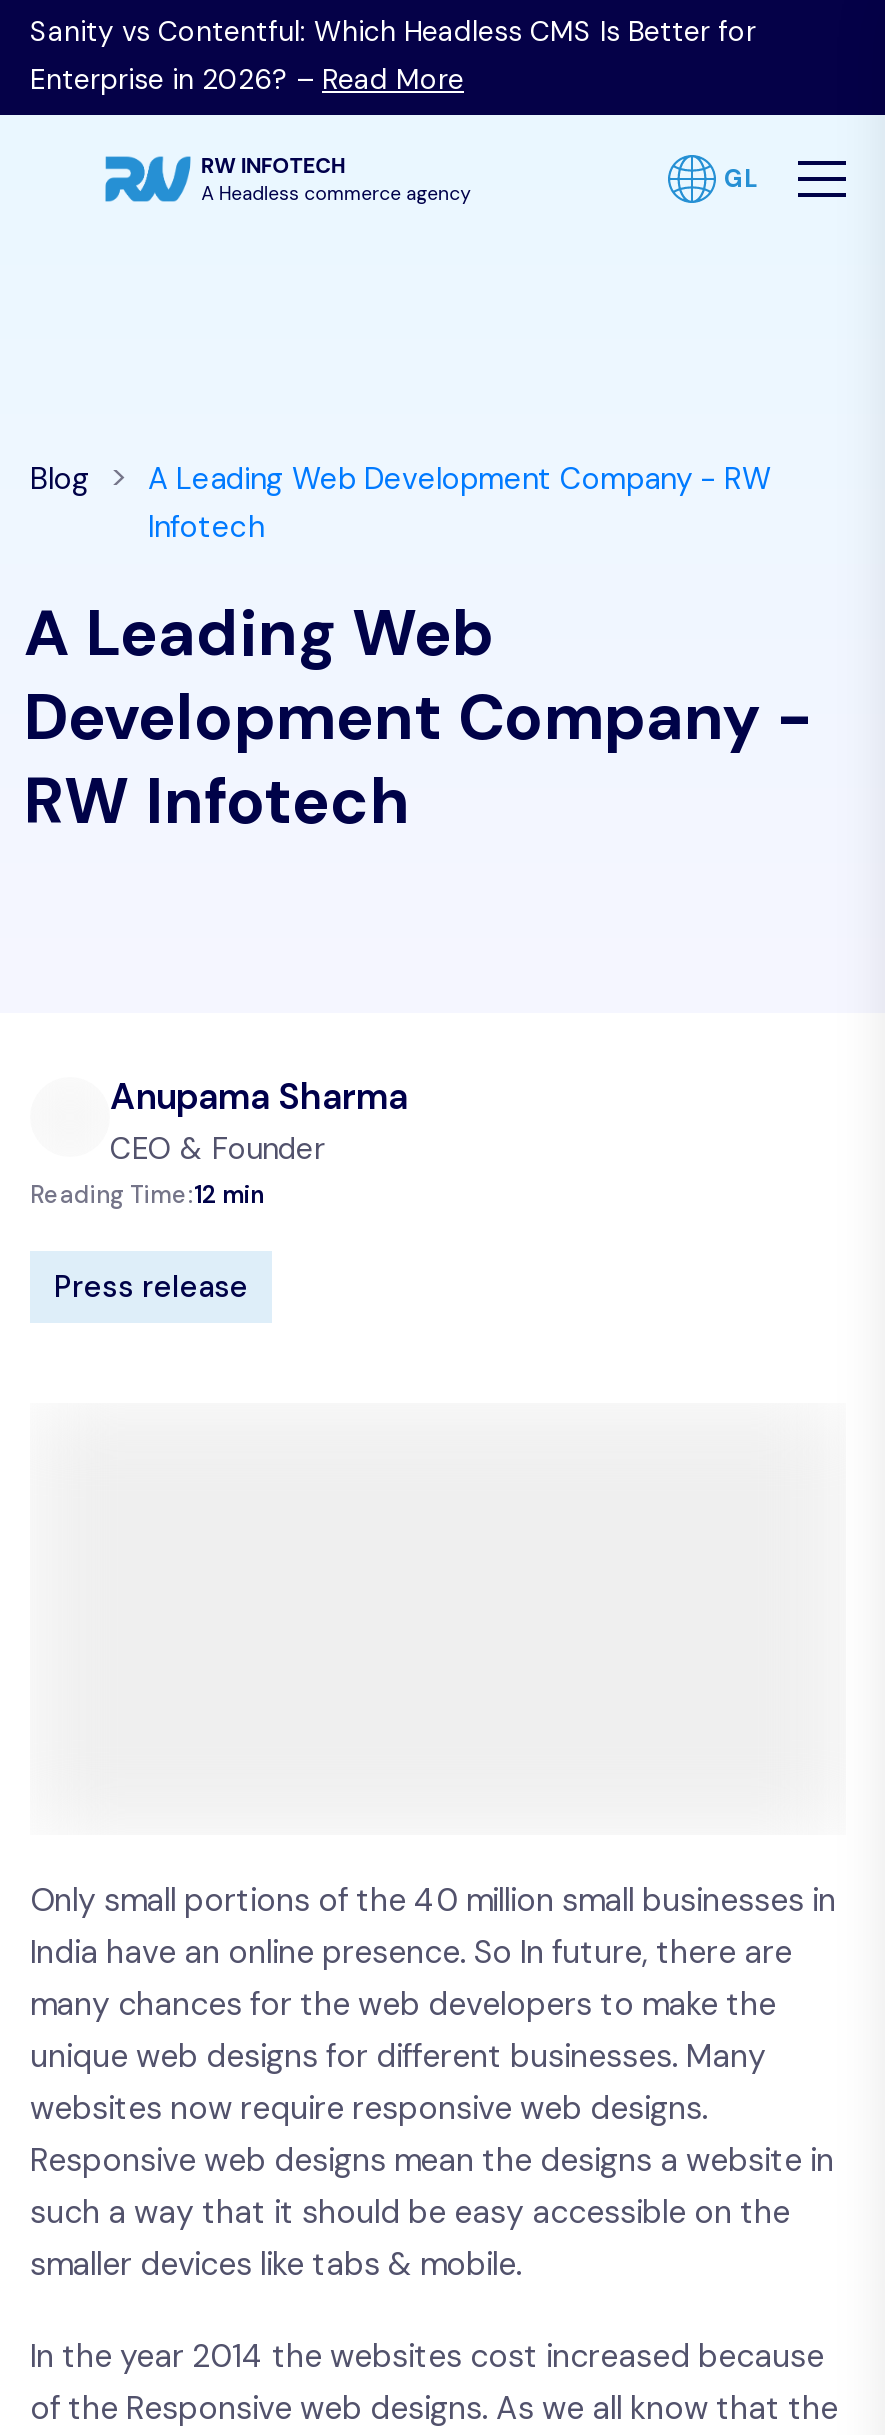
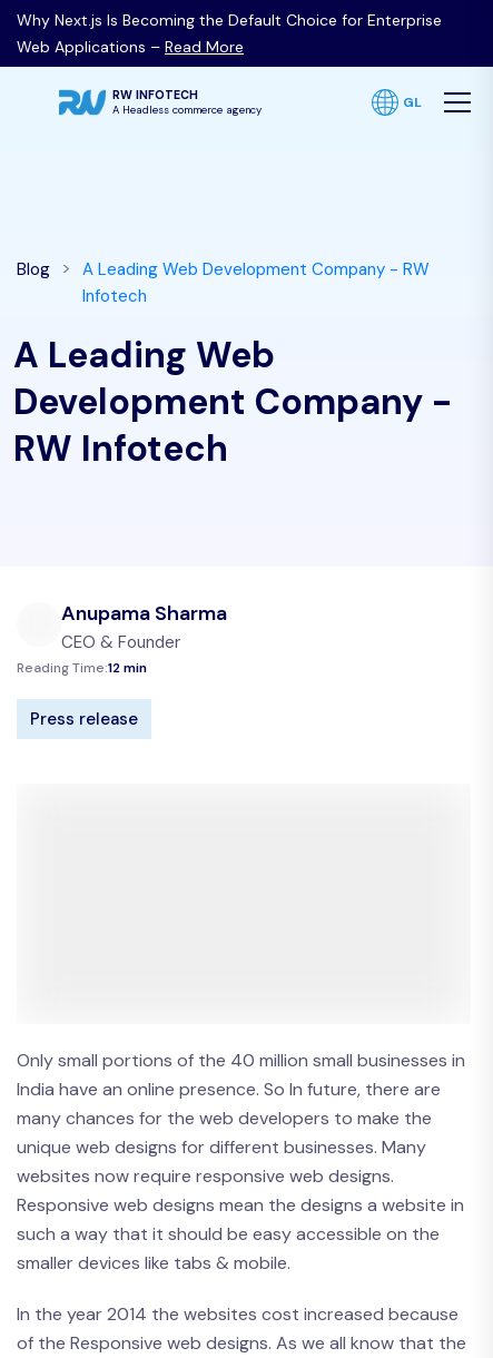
[30,13,756,97] Sanity vs Contentful: Which Headless CMS Is Better for | Enterprise in 2026? – Read More -> [17,10,442,57] Why Next.js Is Becoming the Default Choice for Enterprise | Web Applications – Read More

